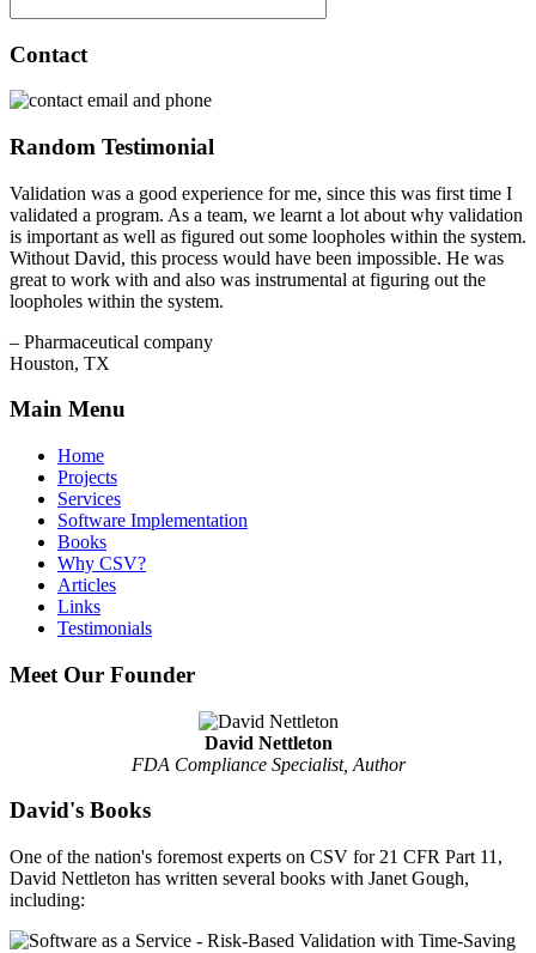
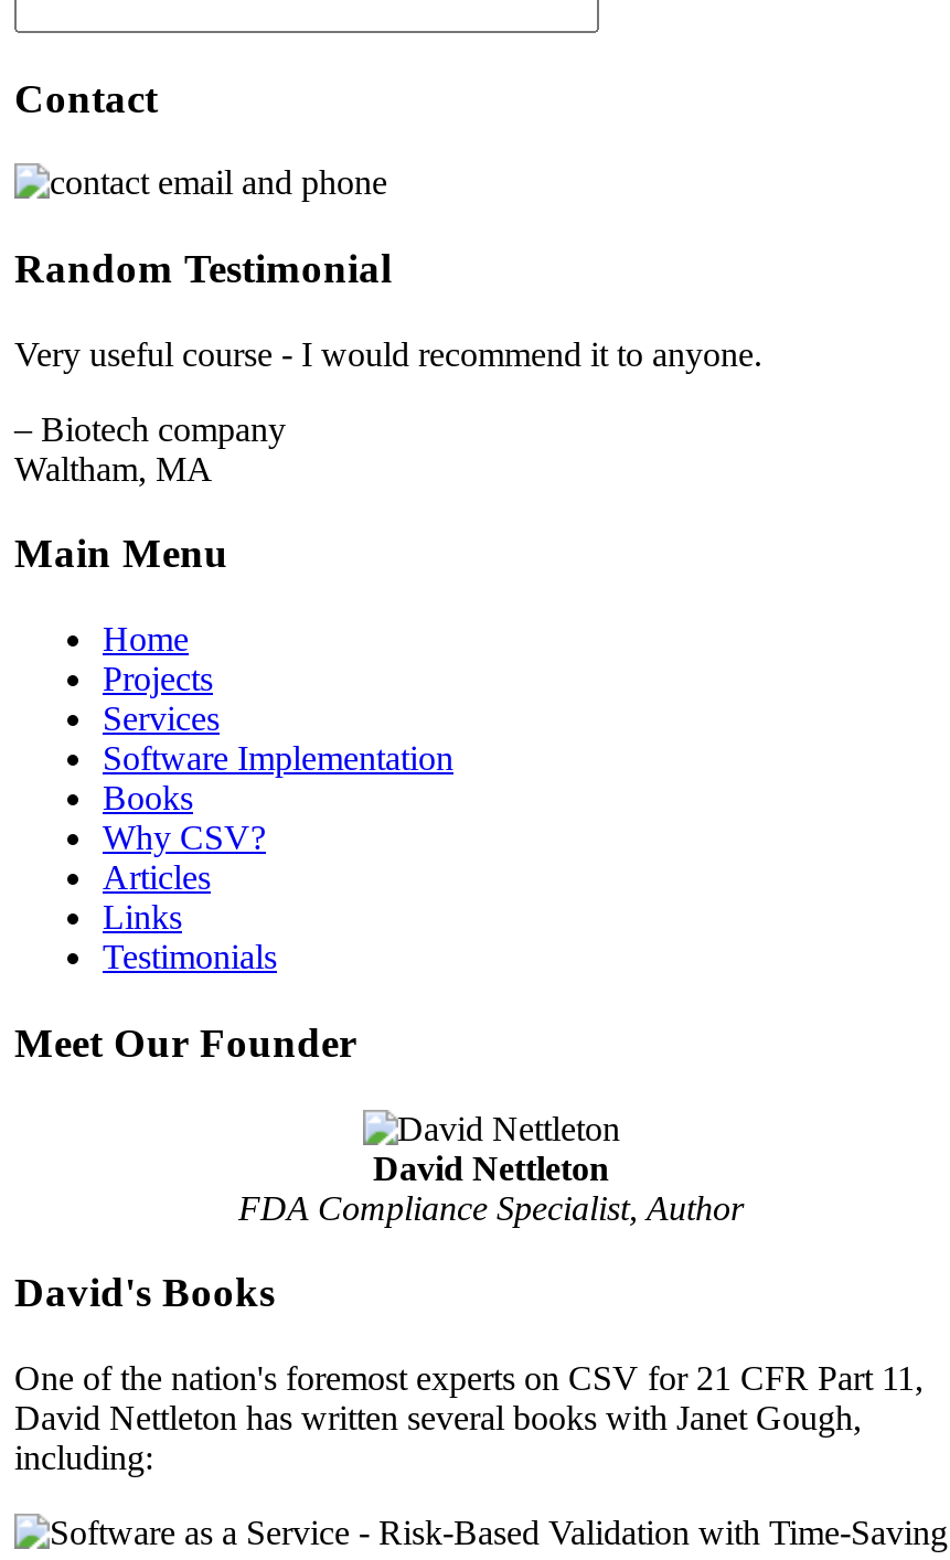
[10,183,526,311] Validation was a good experience for me, since this was first time I | validated a program. As a team, we learnt a lot about why validation | is important as well as figured out some loopholes within the system. | Without David, this process would have been impossible. He was | great to work with and also was instrumental at figuring out the | loopholes within the system. -> [14,335,762,372] Very useful course - I would recommend it to anyone.
[10,331,213,373] – Pharmaceutical company | Houston, TX -> [14,410,286,487] – Biotech company | Waltham, MA

